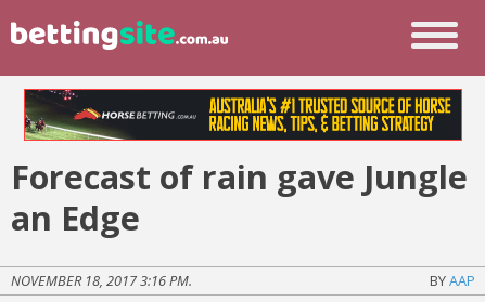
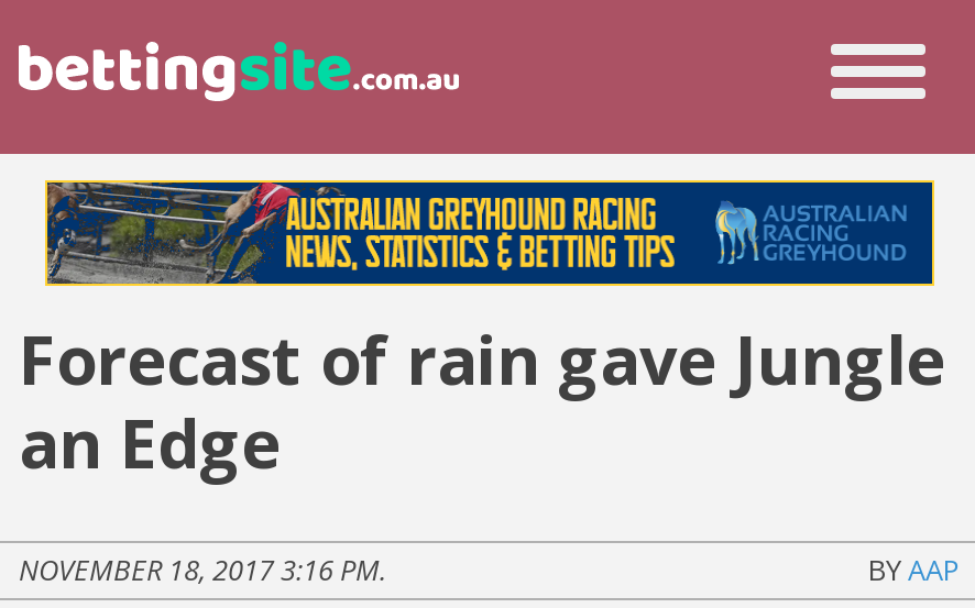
[23,88,463,142] [image] -> [43,178,936,288] [image]

